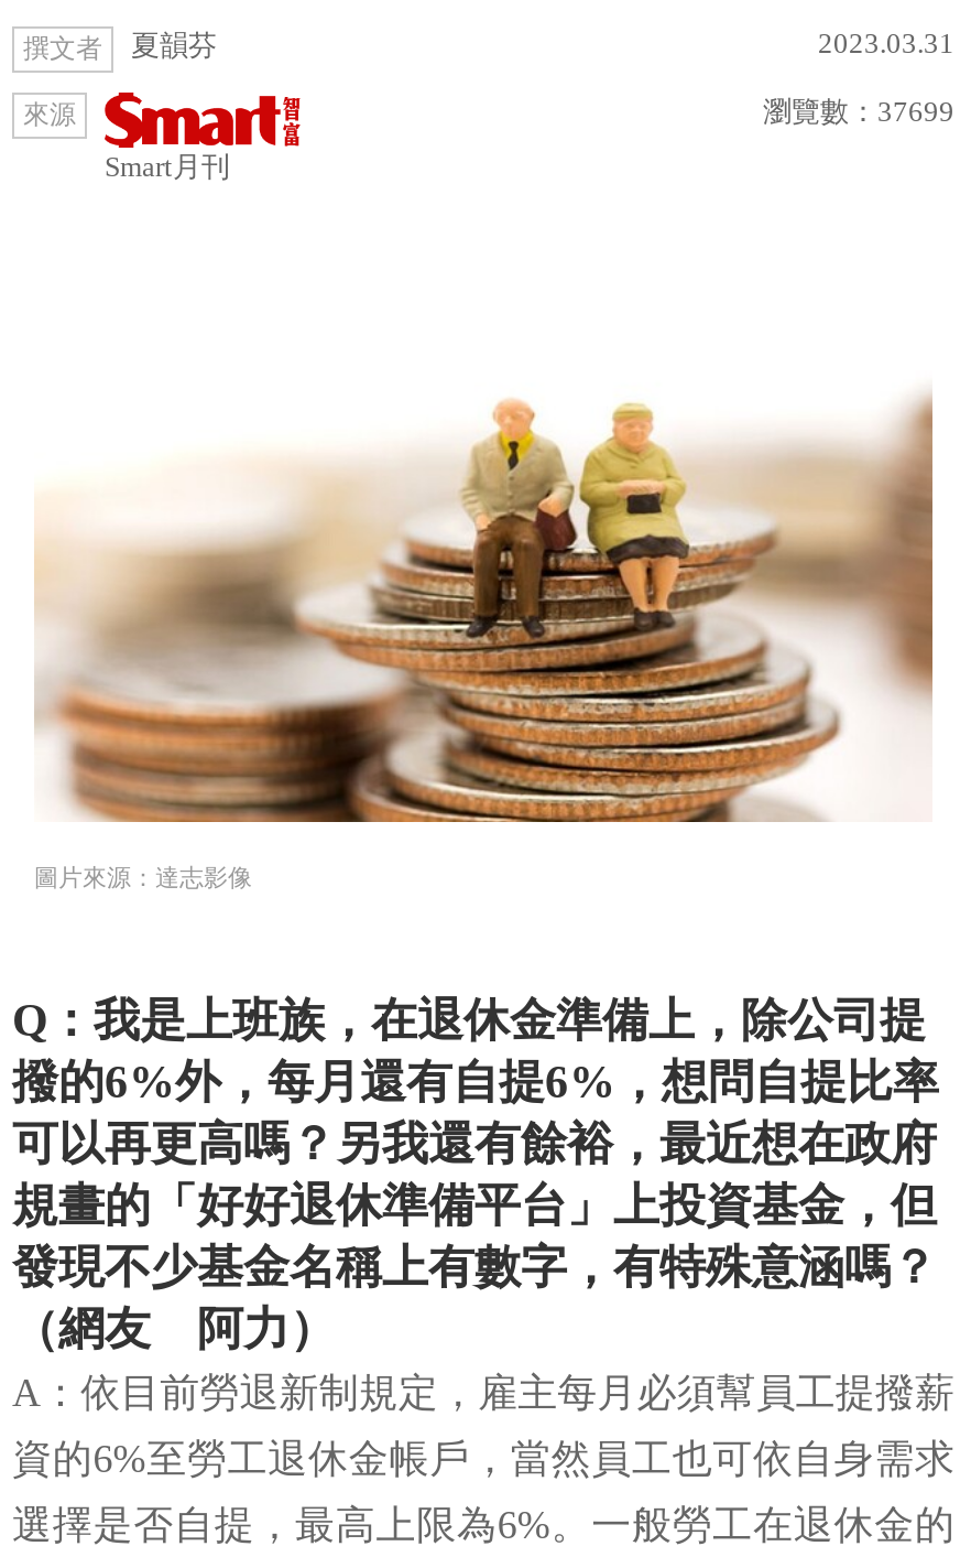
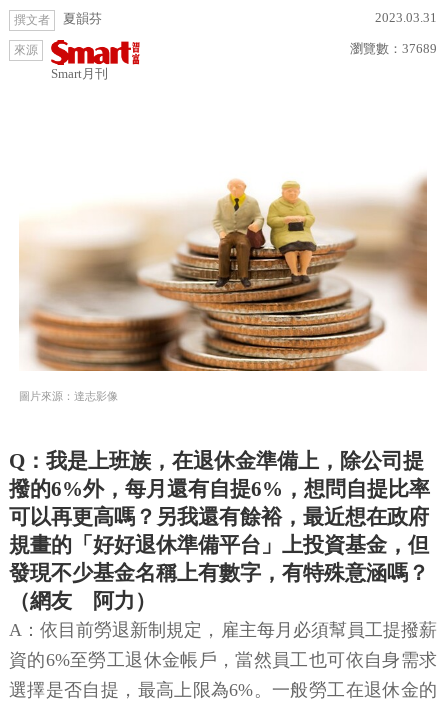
[763,95,954,128] 瀏覽數：37699 -> [350,41,437,56] 瀏覽數：37689

